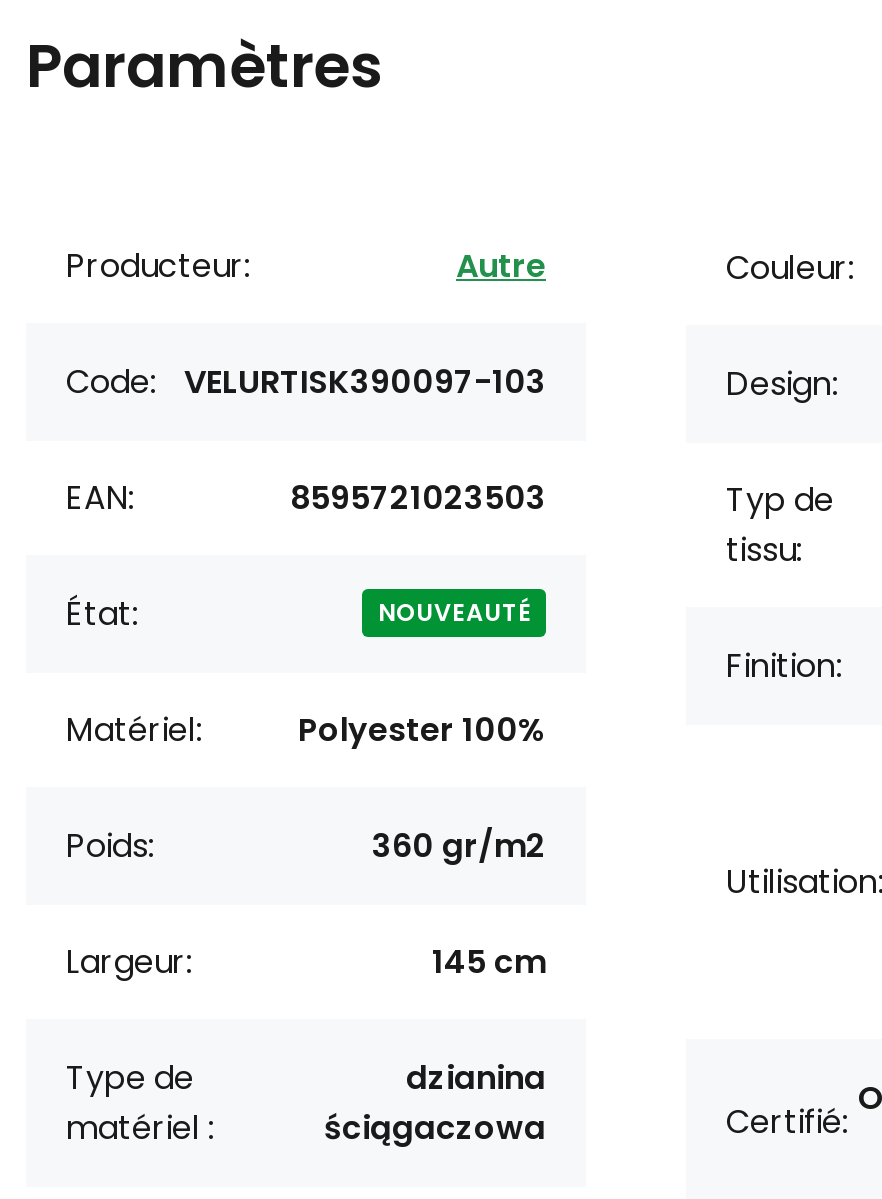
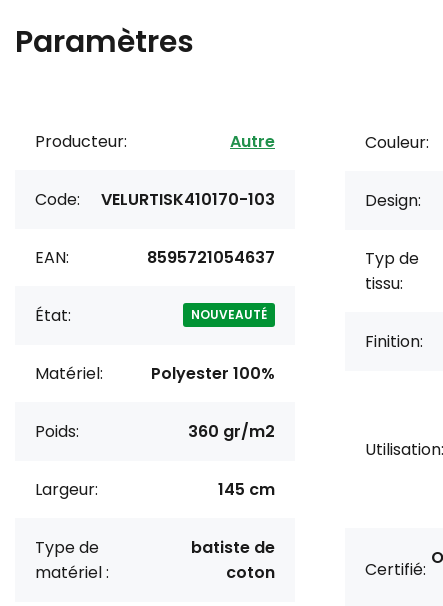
[66,358,546,404] Code: VELURTISK390097-103 -> [35,188,275,211] Code: VELURTISK410170-103
[290,474,546,520] 8595721023503 -> [147,246,275,269] 8595721054637
[324,1054,546,1150] dzianina | ściągaczowa -> [191,536,275,584] batiste de | coton

